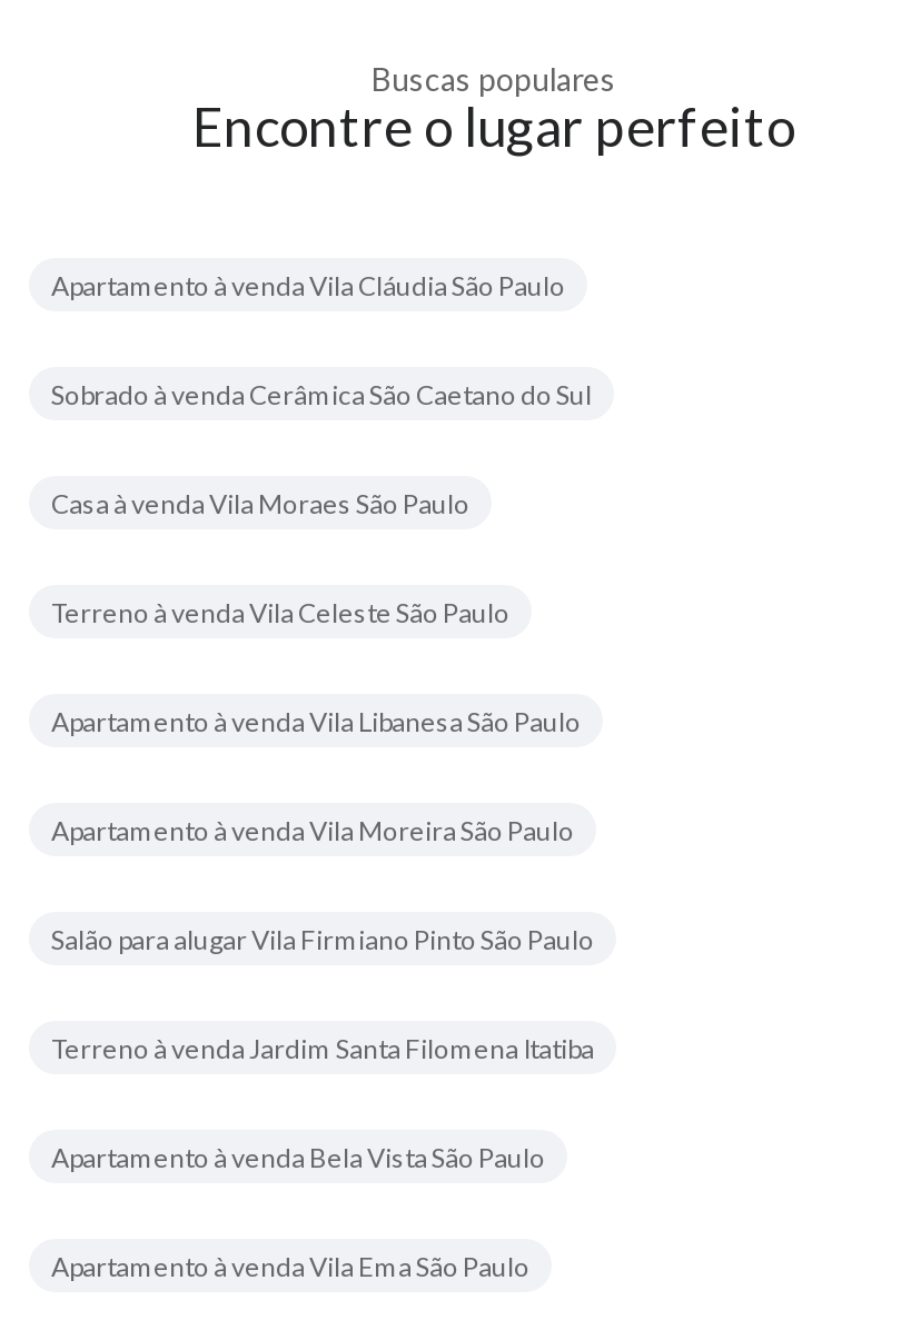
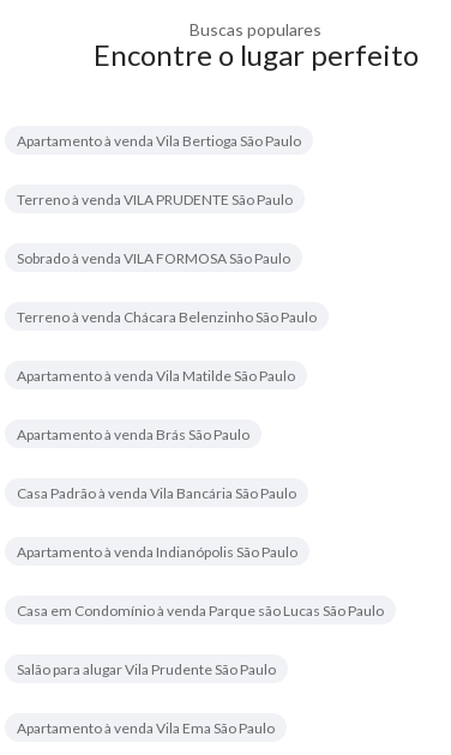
[51,269,594,1174] Apartamento à venda Vila Cláudia São Paulo | Sobrado à venda Cerâmica São Caetano do Sul | Casa à venda Vila Moraes São Paulo | Terreno à venda Vila Celeste São Paulo | Apartamento à venda Vila Libanesa São Paulo | Apartamento à venda Vila Moreira São Paulo | Salão para alugar Vila Firmiano Pinto São Paulo | Terreno à venda Jardim Santa Filomena Itatiba | Apartamento à venda Bela Vista São Paulo -> [17,132,384,678] Apartamento à venda Vila Bertioga São Paulo | Terreno à venda VILA PRUDENTE São Paulo | Sobrado à venda VILA FORMOSA São Paulo | Terreno à venda Chácara Belenzinho São Paulo | Apartamento à venda Vila Matilde São Paulo | Apartamento à venda Brás São Paulo | Casa Padrão à venda Vila Bancária São Paulo | Apartamento à venda Indianópolis São Paulo | Casa em Condomínio à venda Parque são Lucas São Paulo | Salão para alugar Vila Prudente São Paulo

